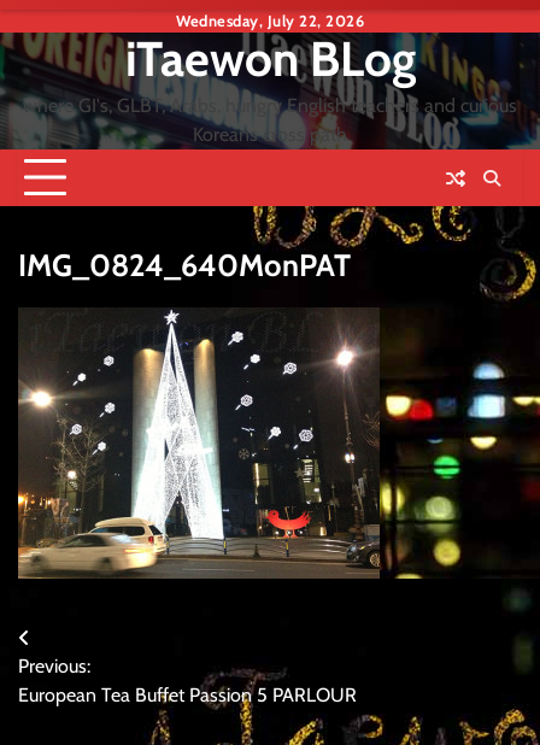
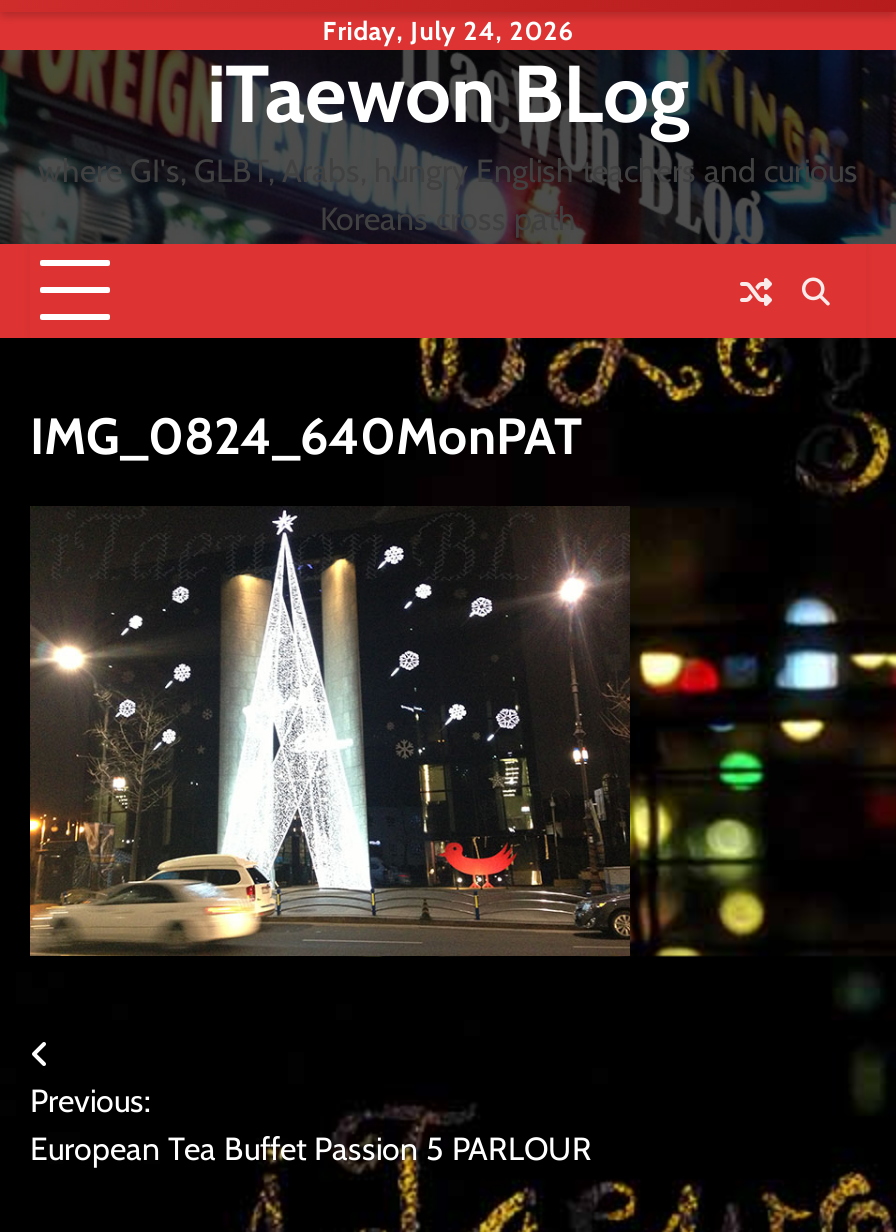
[176,12,364,30] Wednesday, July 22, 2026 -> [322,16,574,46] Friday, July 24, 2026

